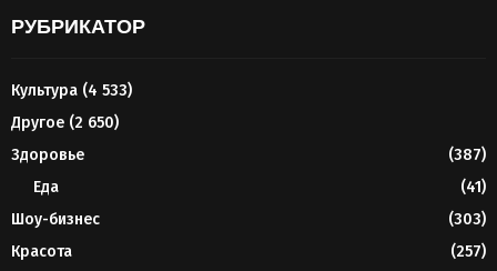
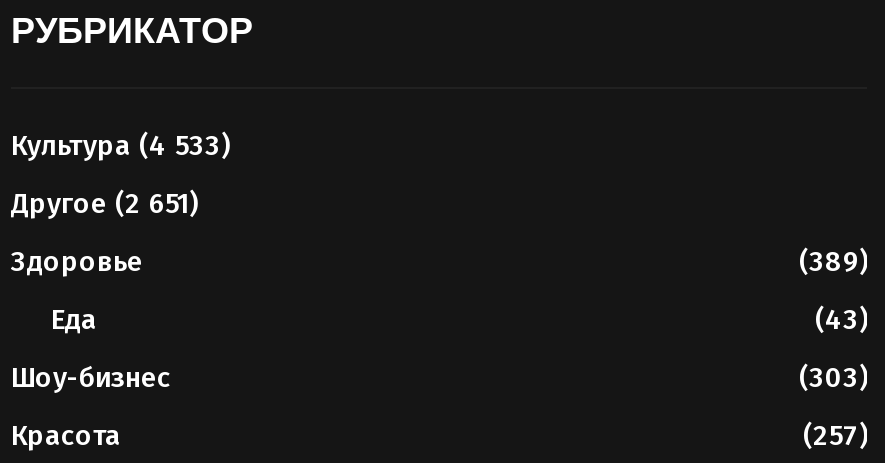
[11,113,119,132] Другое (2 650) -> [11,188,197,222] Другое (2 651)
[448,145,486,164] (387) -> [799,246,867,280] (389)
[460,178,486,196] (41) -> [815,304,867,338] (43)

